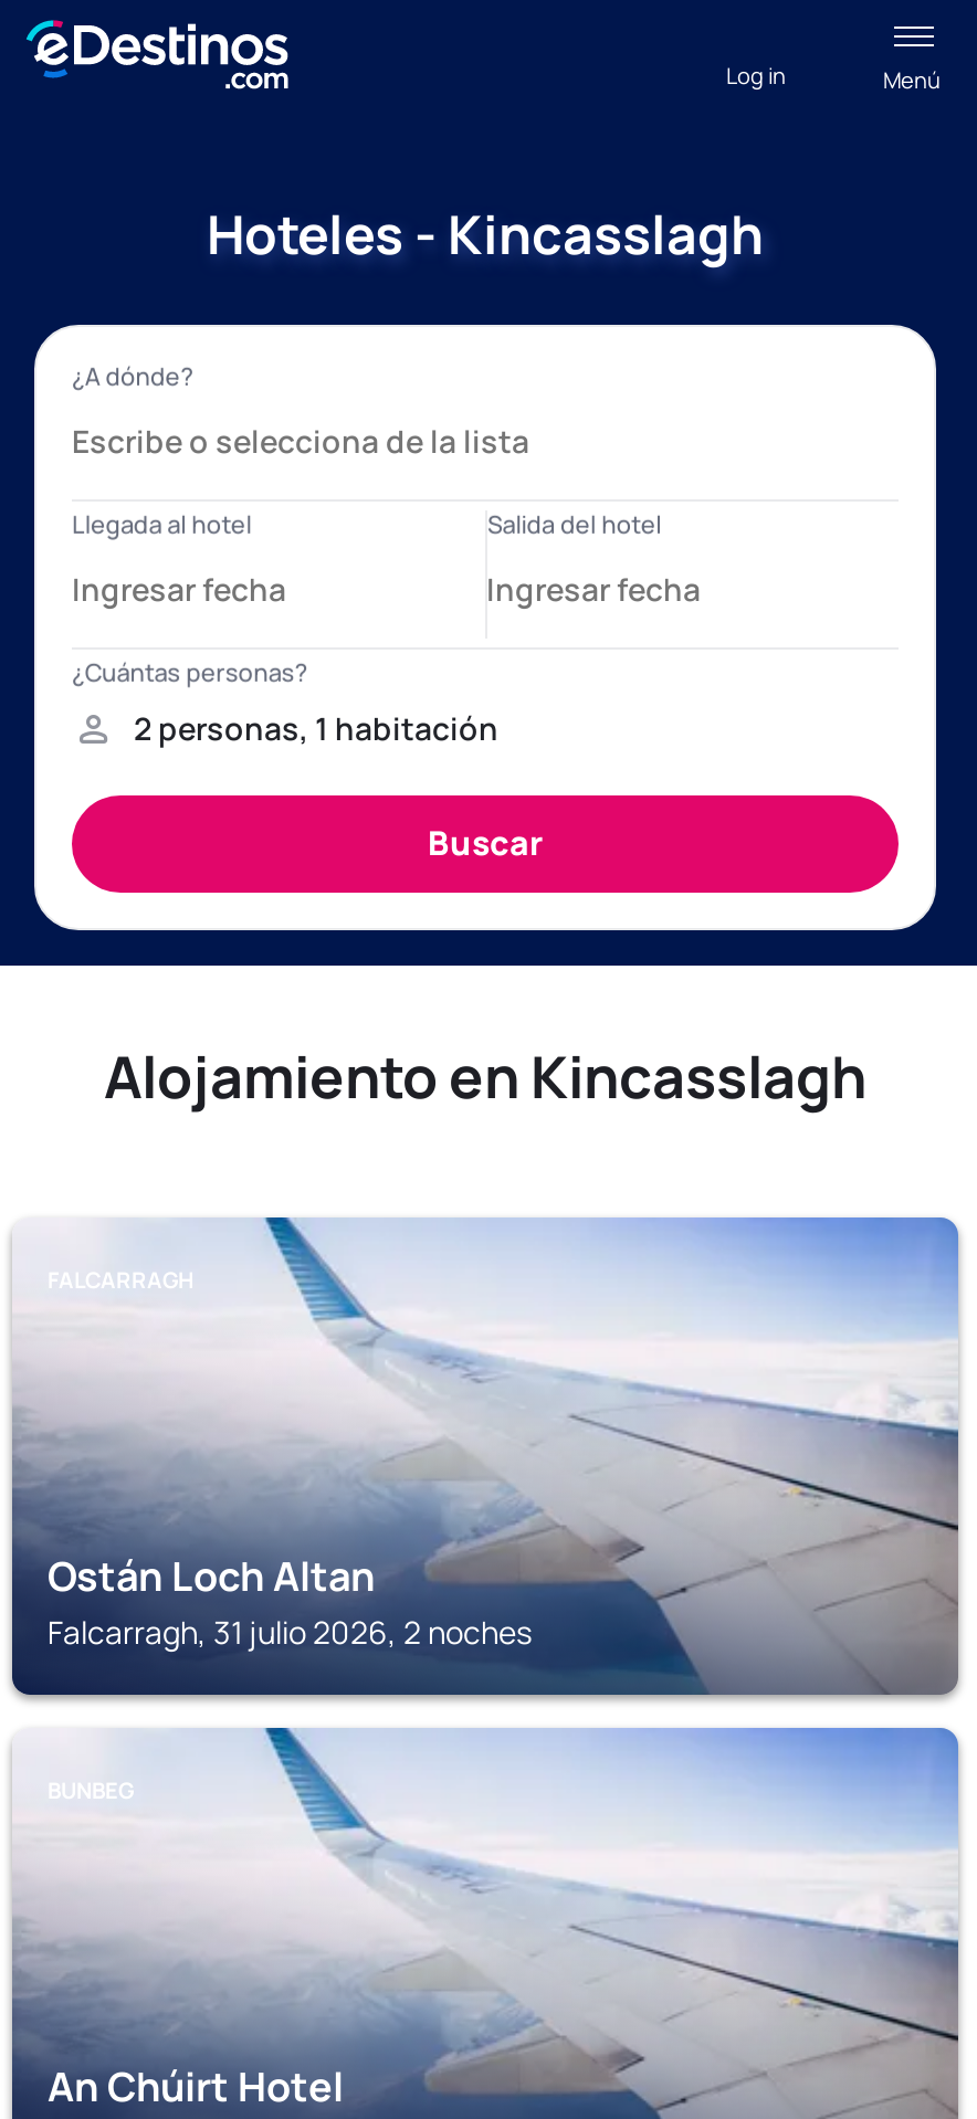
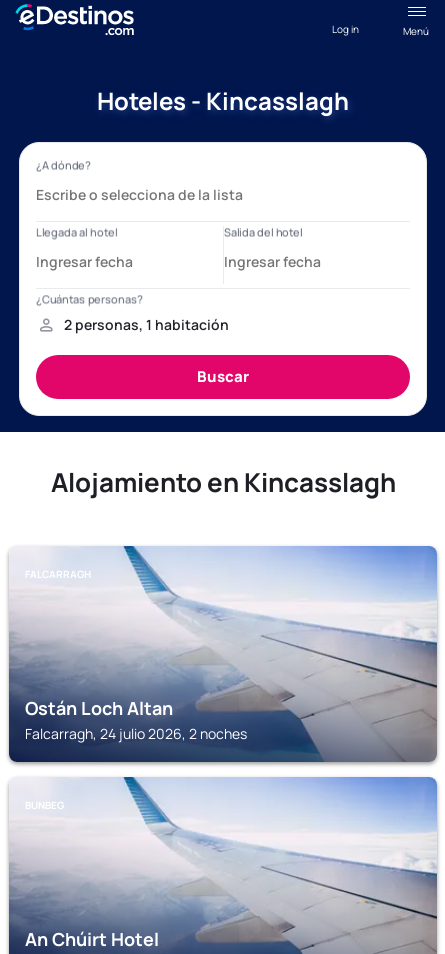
[48,1611,532,1653] Falcarragh, 31 julio 2026, 2 noches -> [25,724,247,743] Falcarragh, 24 julio 2026, 2 noches

